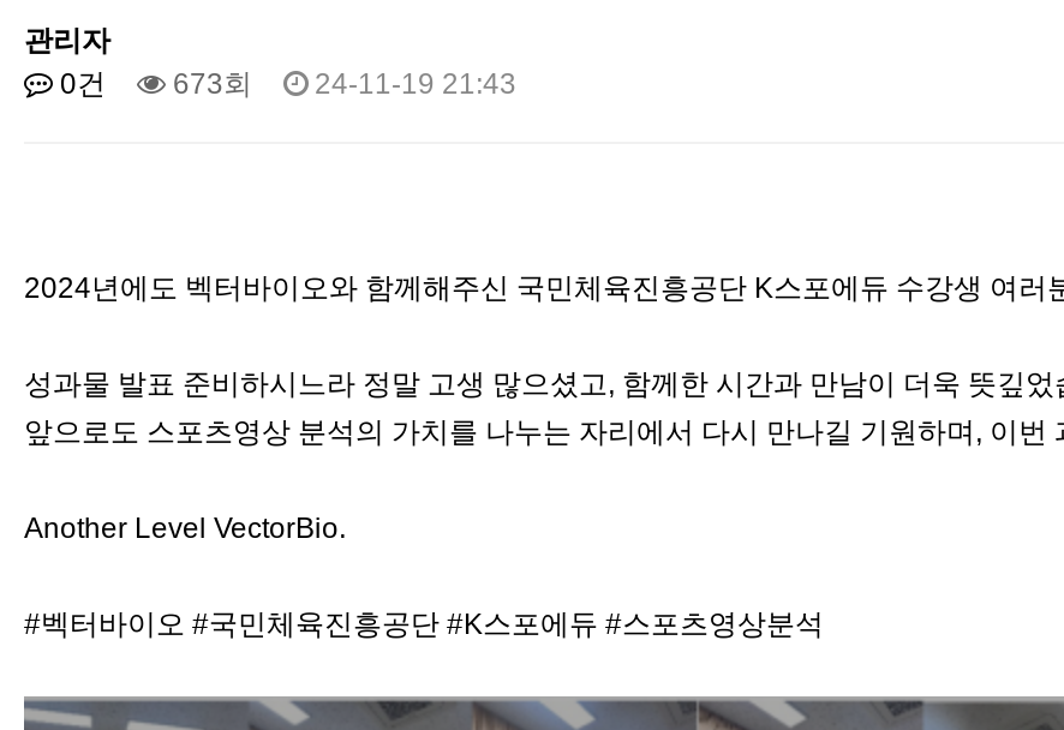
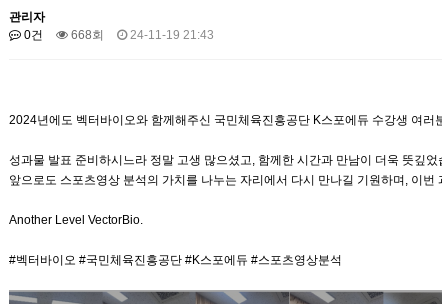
[53,67,516,101] 0건 673회 24-11-19 21:43 -> [21,28,214,42] 0건 668회 24-11-19 21:43

